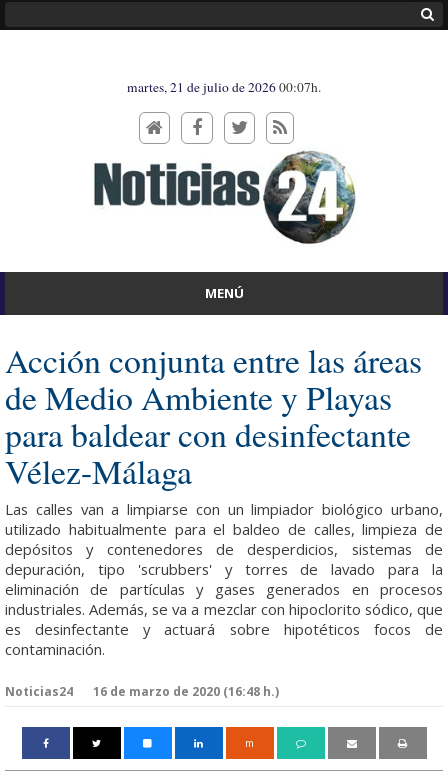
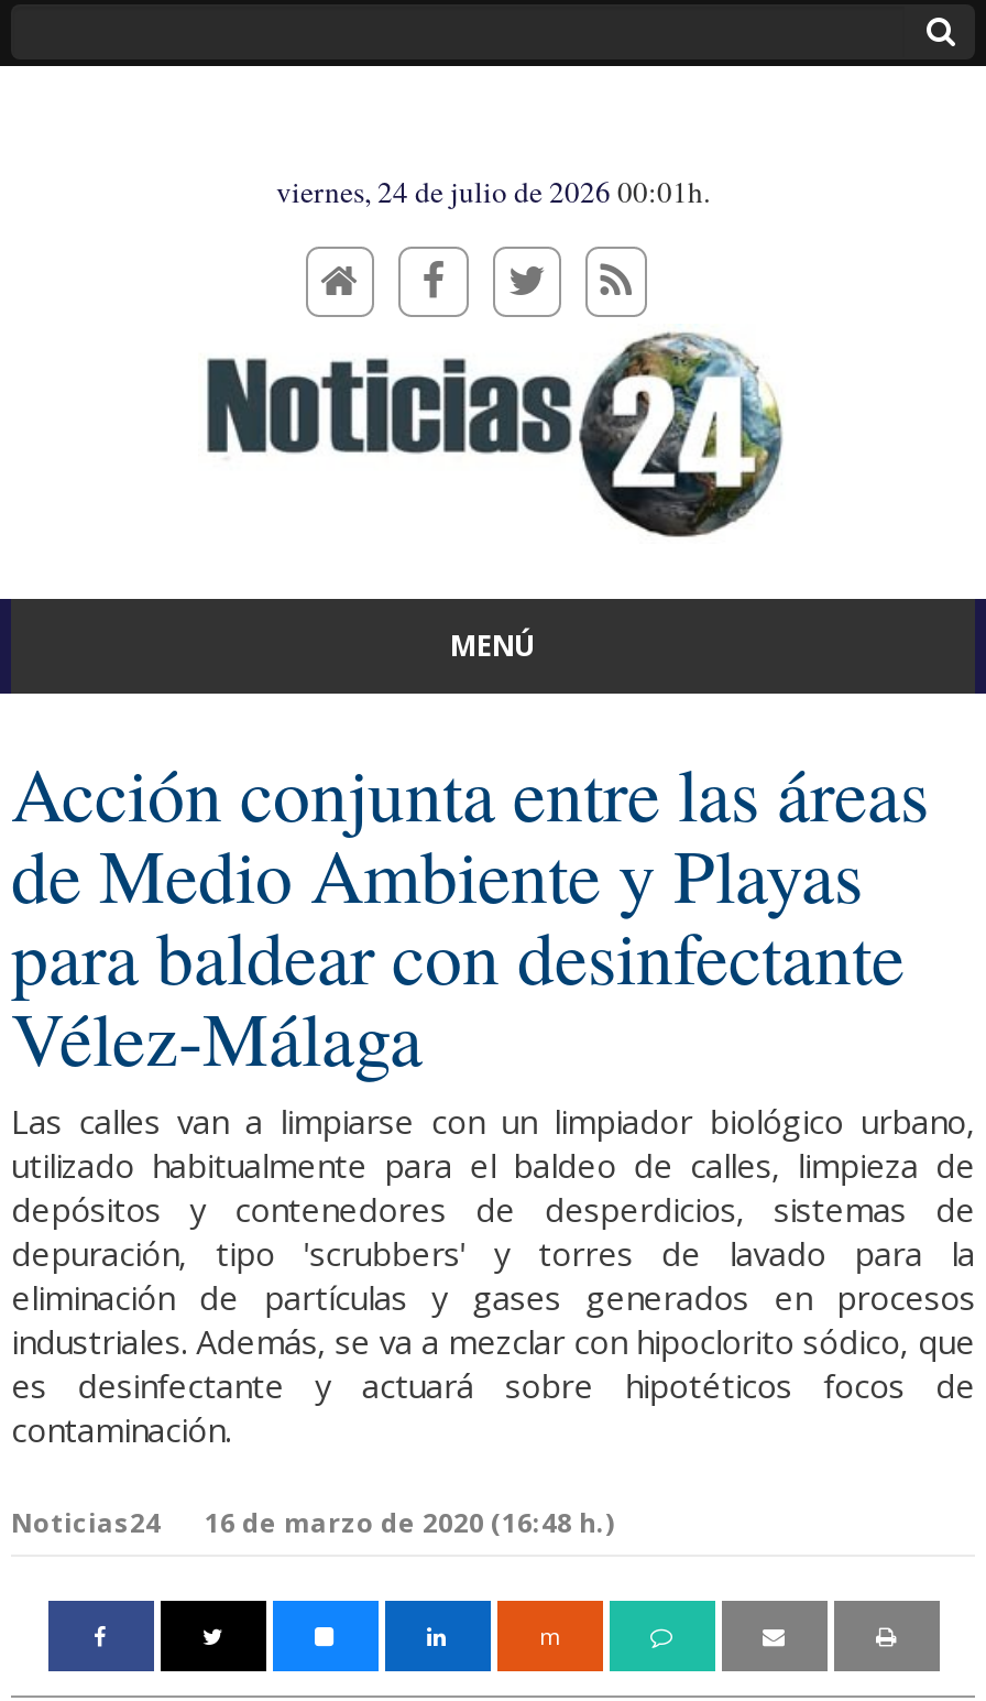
[127,78,321,96] martes, 21 de julio de 2026 00:07h. -> [276,172,710,211] viernes, 24 de julio de 2026 00:01h.

